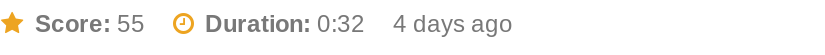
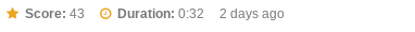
[35,10,145,38] Score: 55 -> [25,6,85,21] Score: 43
[205,10,513,38] Duration: 0:32 4 days ago -> [117,6,285,21] Duration: 0:32 2 days ago

